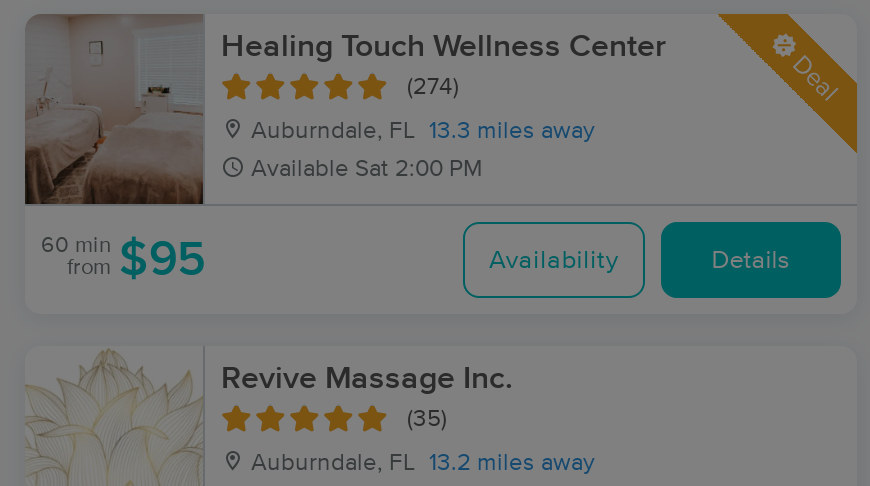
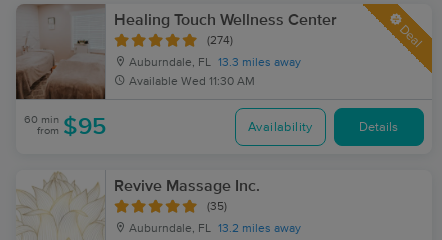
[251,158,483,182] Available Sat 2:00 PM -> [129,76,255,88] Available Wed 11:30 AM

